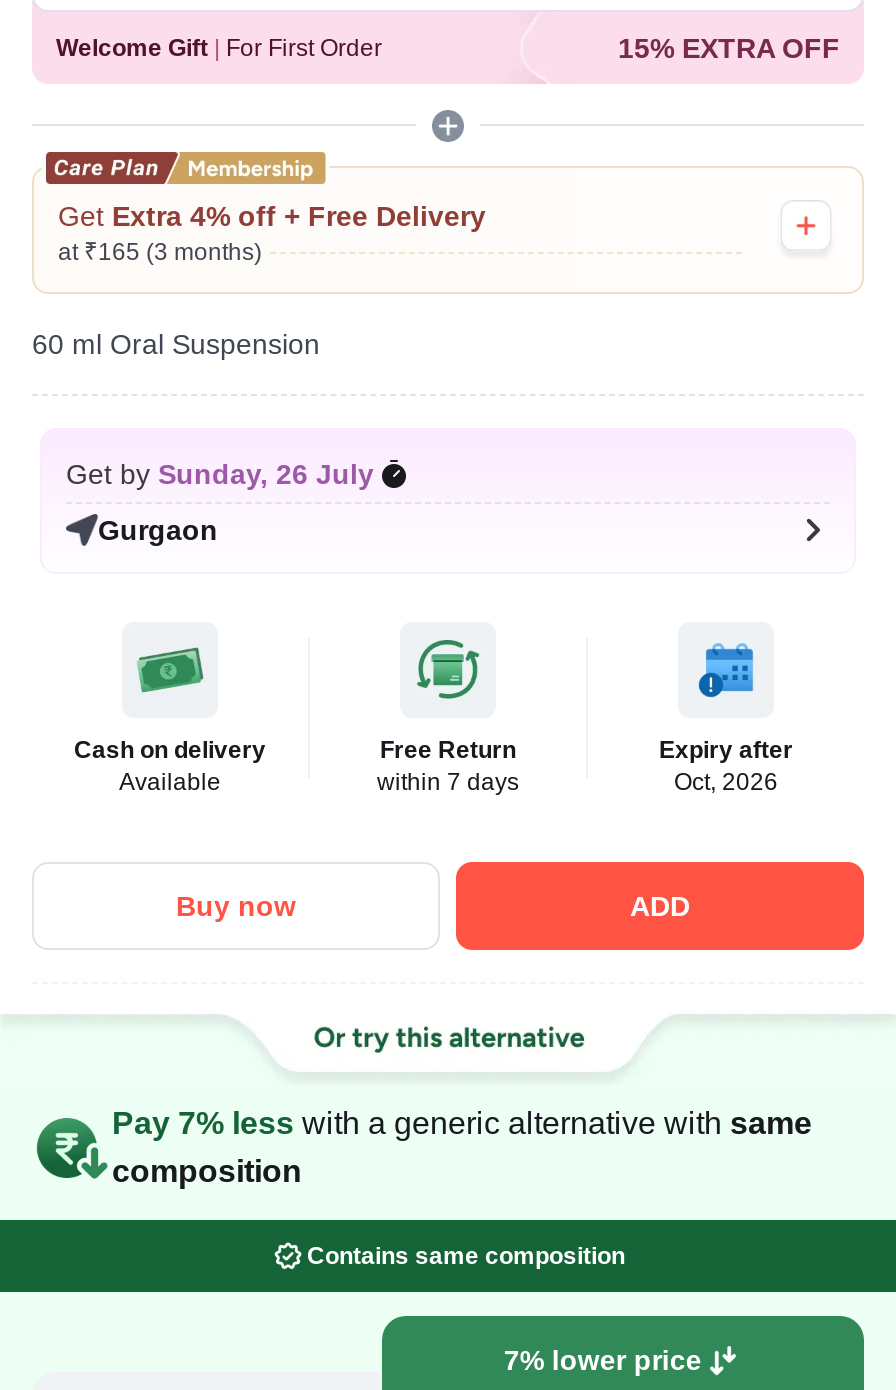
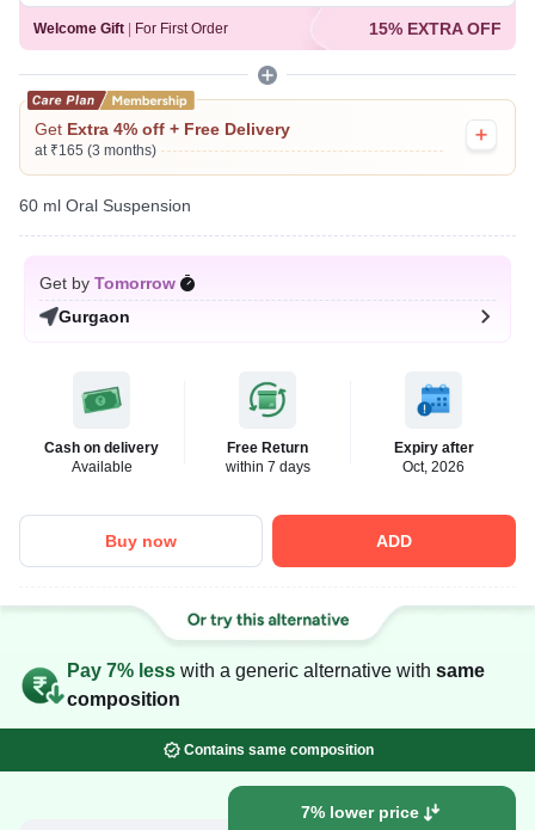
[66,458,374,490] Get by Sunday, 26 July -> [39,273,176,293] Get by Tomorrow

